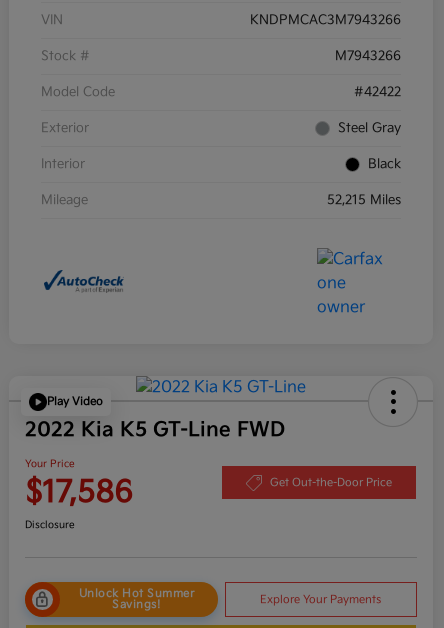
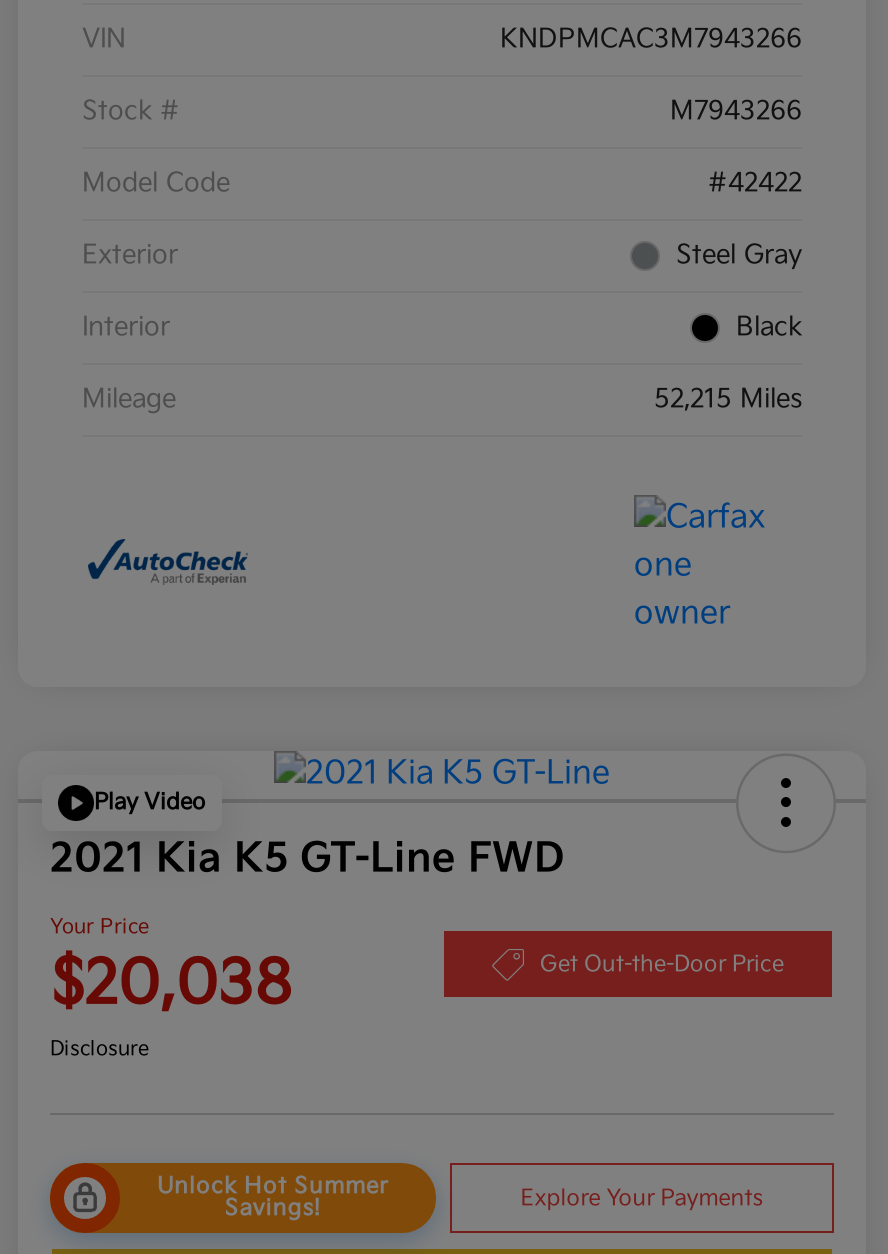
[25,418,285,442] 2022 Kia K5 GT-Line FWD -> [50,835,564,883] 2021 Kia K5 GT-Line FWD
[25,475,133,511] $17,586 -> [50,949,292,1021] $20,038

